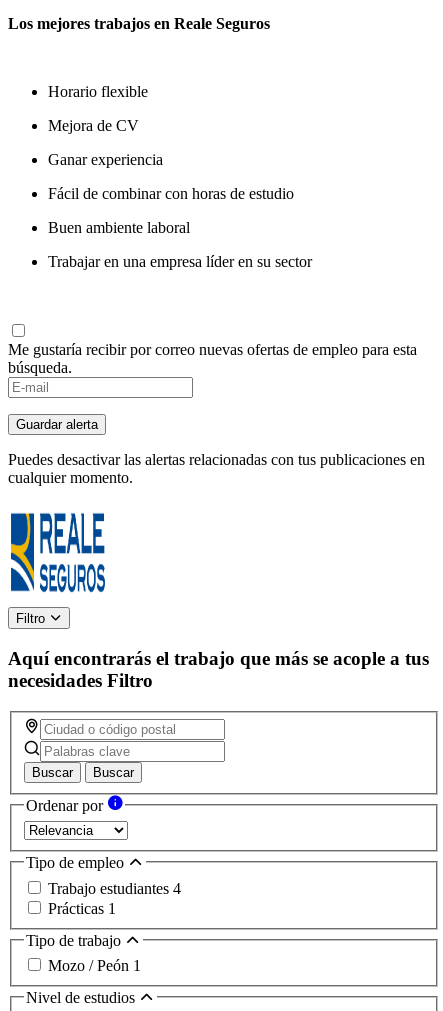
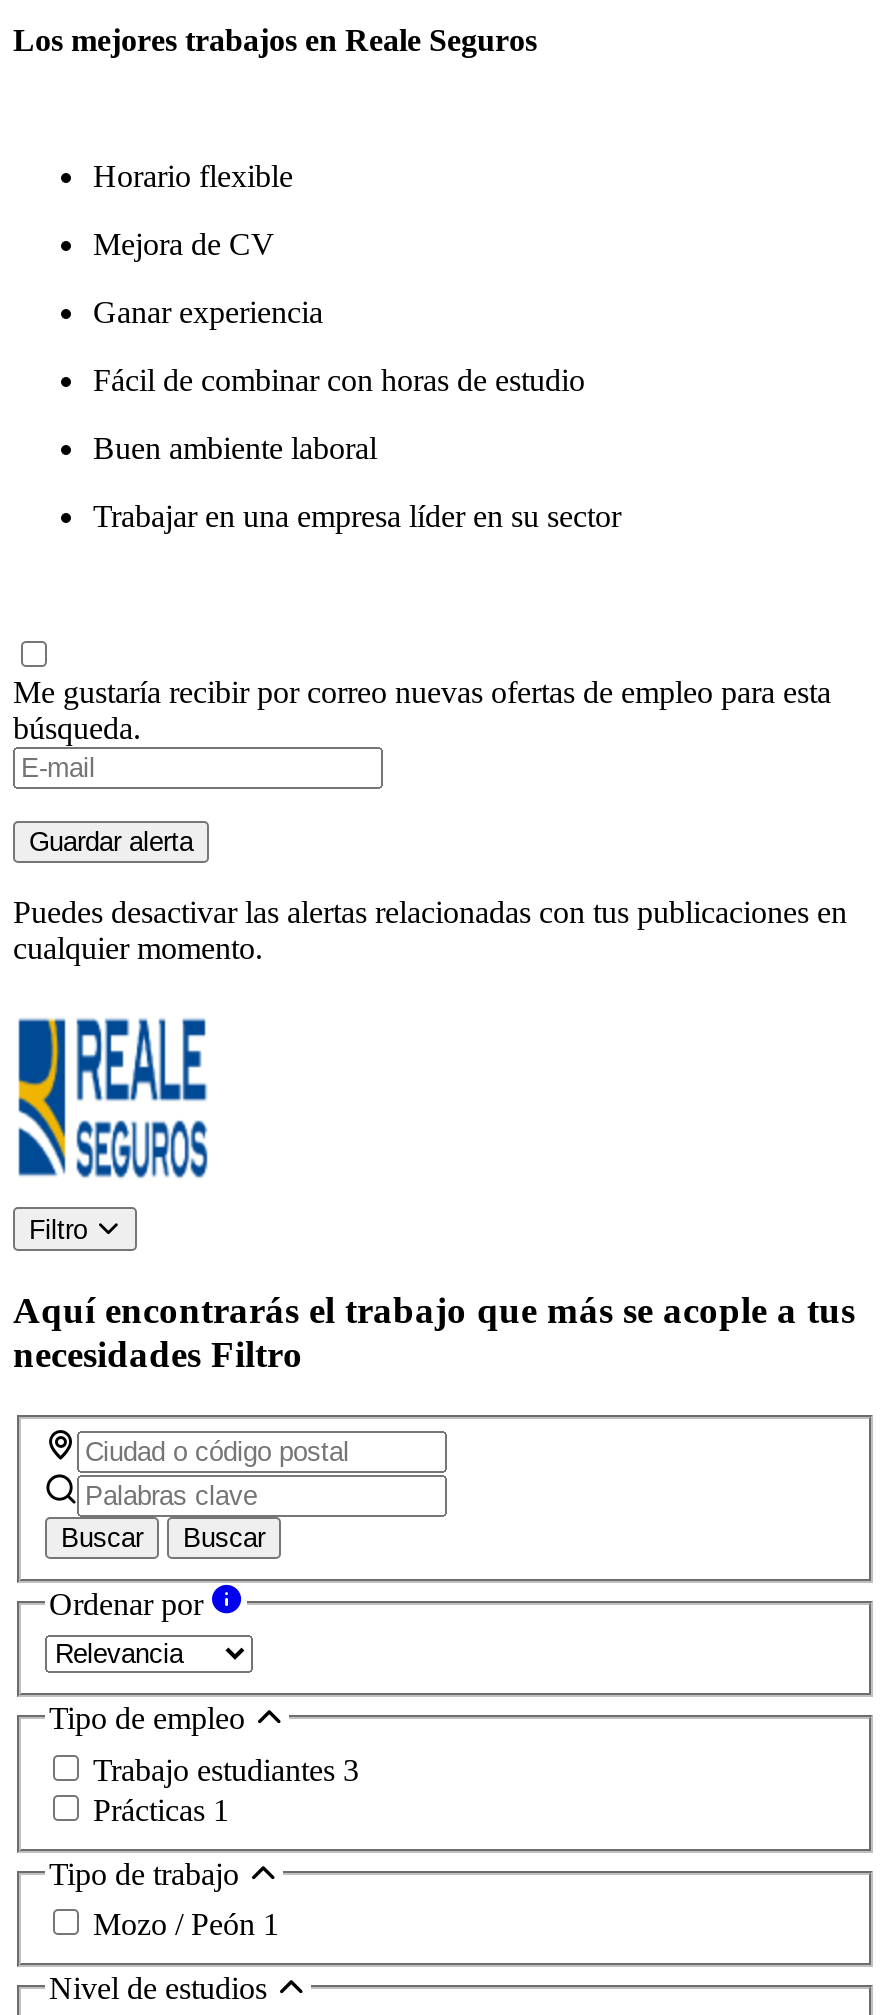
[48,880,181,897] Trabajo estudiantes 4 -> [93,1752,359,1786] Trabajo estudiantes 3

